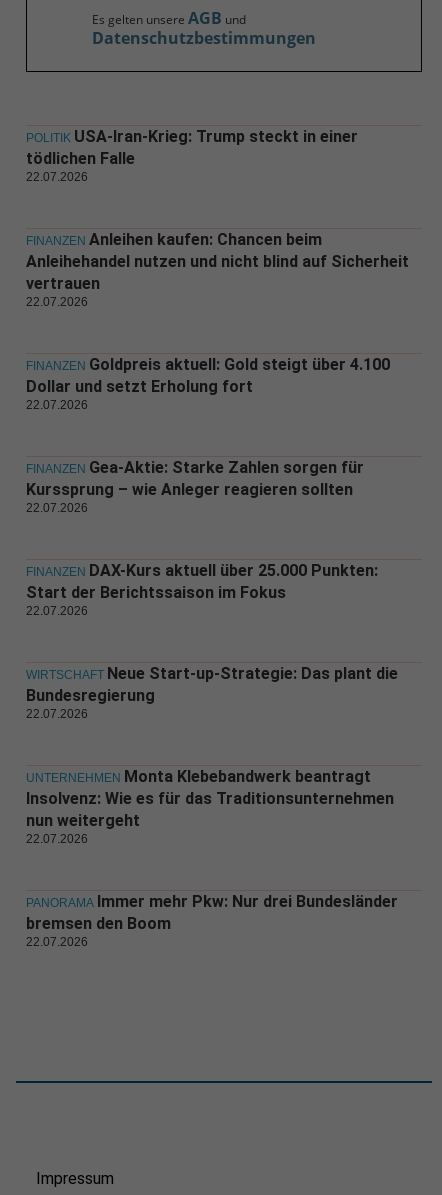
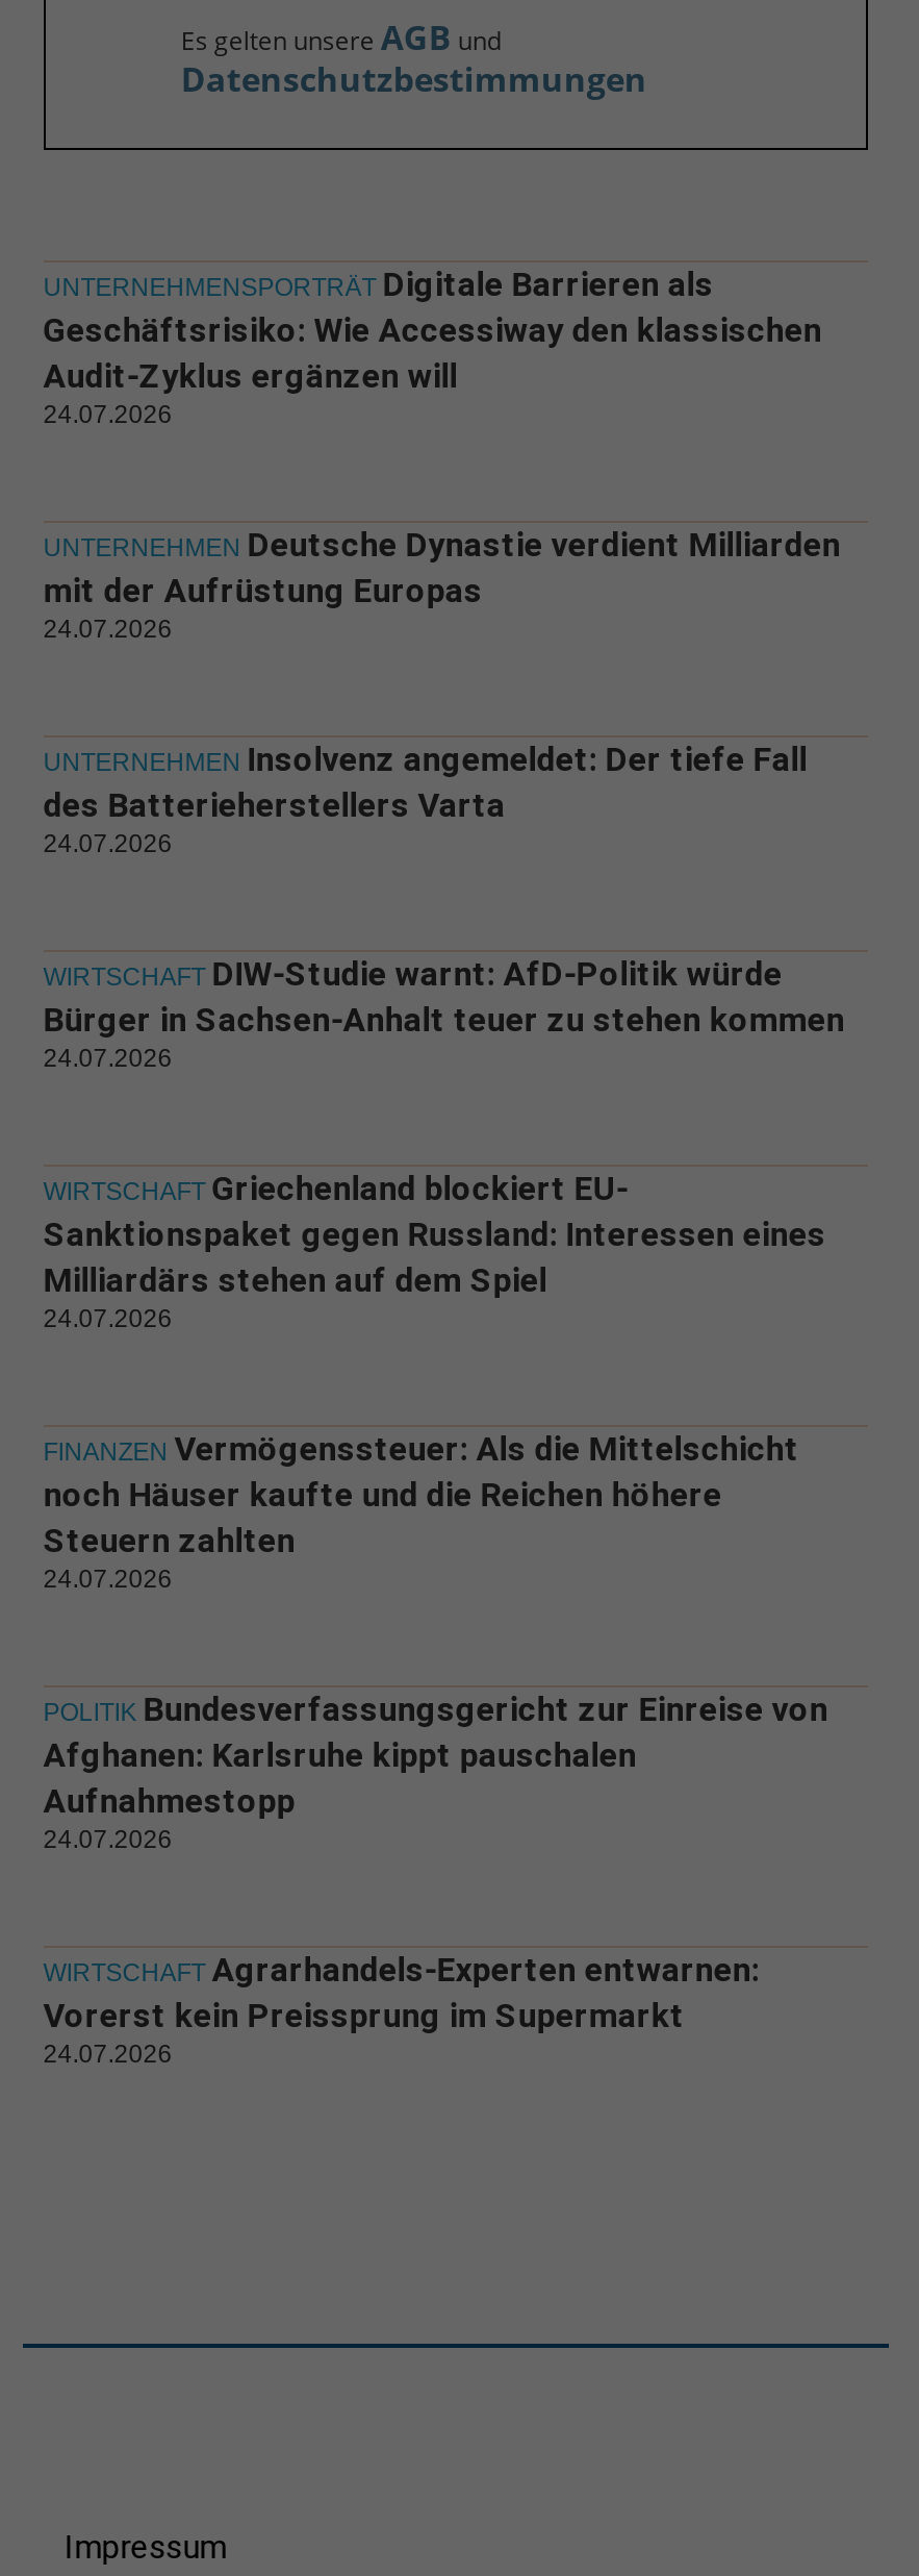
[26,127,358,184] POLITIK USA-Iran-Krieg: Trump steckt in einer | tödlichen Falle | 22.07.2026 -> [43,265,822,430] UNTERNEHMENSPORTRÄT Digitale Barrieren als | Geschäftsrisiko: Wie Accessiway den klassischen | Audit-Zyklus ergänzen will | 24.07.2026
[26,230,409,309] FINANZEN Anleihen kaufen: Chancen beim | Anleihehandel nutzen und nicht blind auf Sicherheit | vertrauen | 22.07.2026 -> [43,525,840,644] UNTERNEHMEN Deutsche Dynastie verdient Milliarden | mit der Aufrüstung Europas | 24.07.2026
[26,355,390,412] FINANZEN Goldpreis aktuell: Gold steigt über 4.100 | Dollar und setzt Erholung fort | 22.07.2026 -> [43,740,807,859] UNTERNEHMEN Insolvenz angemeldet: Der tiefe Fall | des Batterieherstellers Varta | 24.07.2026
[26,458,364,515] FINANZEN Gea-Aktie: Starke Zahlen sorgen für | Kurssprung – wie Anleger reagieren sollten | 22.07.2026 -> [43,955,844,1073] WIRTSCHAFT DIW-Studie warnt: AfD-Politik würde | Bürger in Sachsen-Anhalt teuer zu stehen kommen | 24.07.2026
[26,561,378,618] FINANZEN DAX-Kurs aktuell über 25.000 Punkten: | Start der Berichtssaison im Fokus | 22.07.2026 -> [43,1169,826,1334] WIRTSCHAFT Griechenland blockiert EU- | Sanktionspaket gegen Russland: Interessen eines | Milliardärs stehen auf dem Spiel | 24.07.2026
[26,664,398,721] WIRTSCHAFT Neue Start-up-Strategie: Das plant die | Bundesregierung | 22.07.2026 -> [43,1430,799,1594] FINANZEN Vermögenssteuer: Als die Mittelschicht | noch Häuser kaufte und die Reichen höhere | Steuern zahlten | 24.07.2026
[26,767,394,846] UNTERNEHMEN Monta Klebebandwerk beantragt | Insolvenz: Wie es für das Traditionsunternehmen | nun weitergeht | 22.07.2026 -> [43,1690,828,1855] POLITIK Bundesverfassungsgericht zur Einreise von | Afghanen: Karlsruhe kippt pauschalen | Aufnahmestopp | 24.07.2026
[26,892,398,949] PANORAMA Immer mehr Pkw: Nur drei Bundesländer | bremsen den Boom | 22.07.2026 -> [43,1950,759,2069] WIRTSCHAFT Agrarhandels-Experten entwarnen: | Vorerst kein Preissprung im Supermarkt | 24.07.2026

